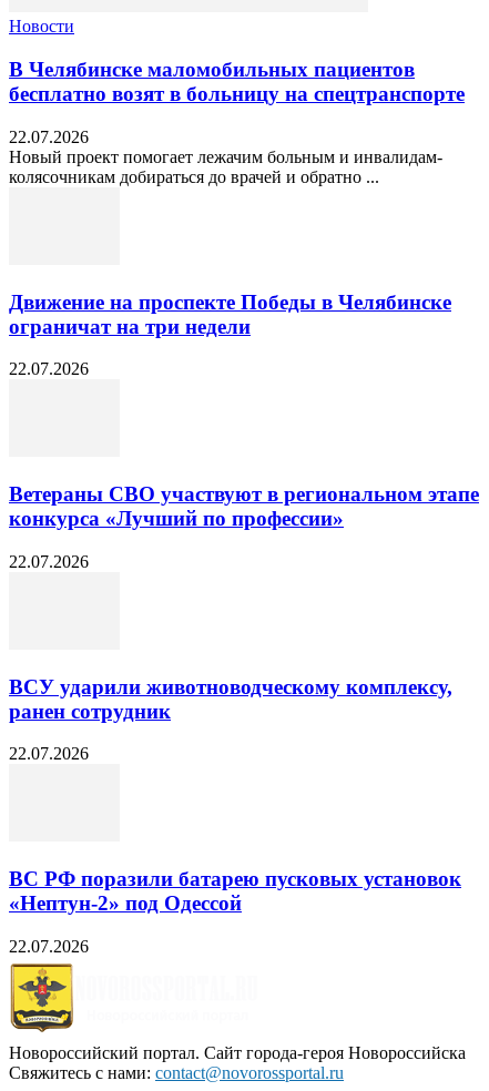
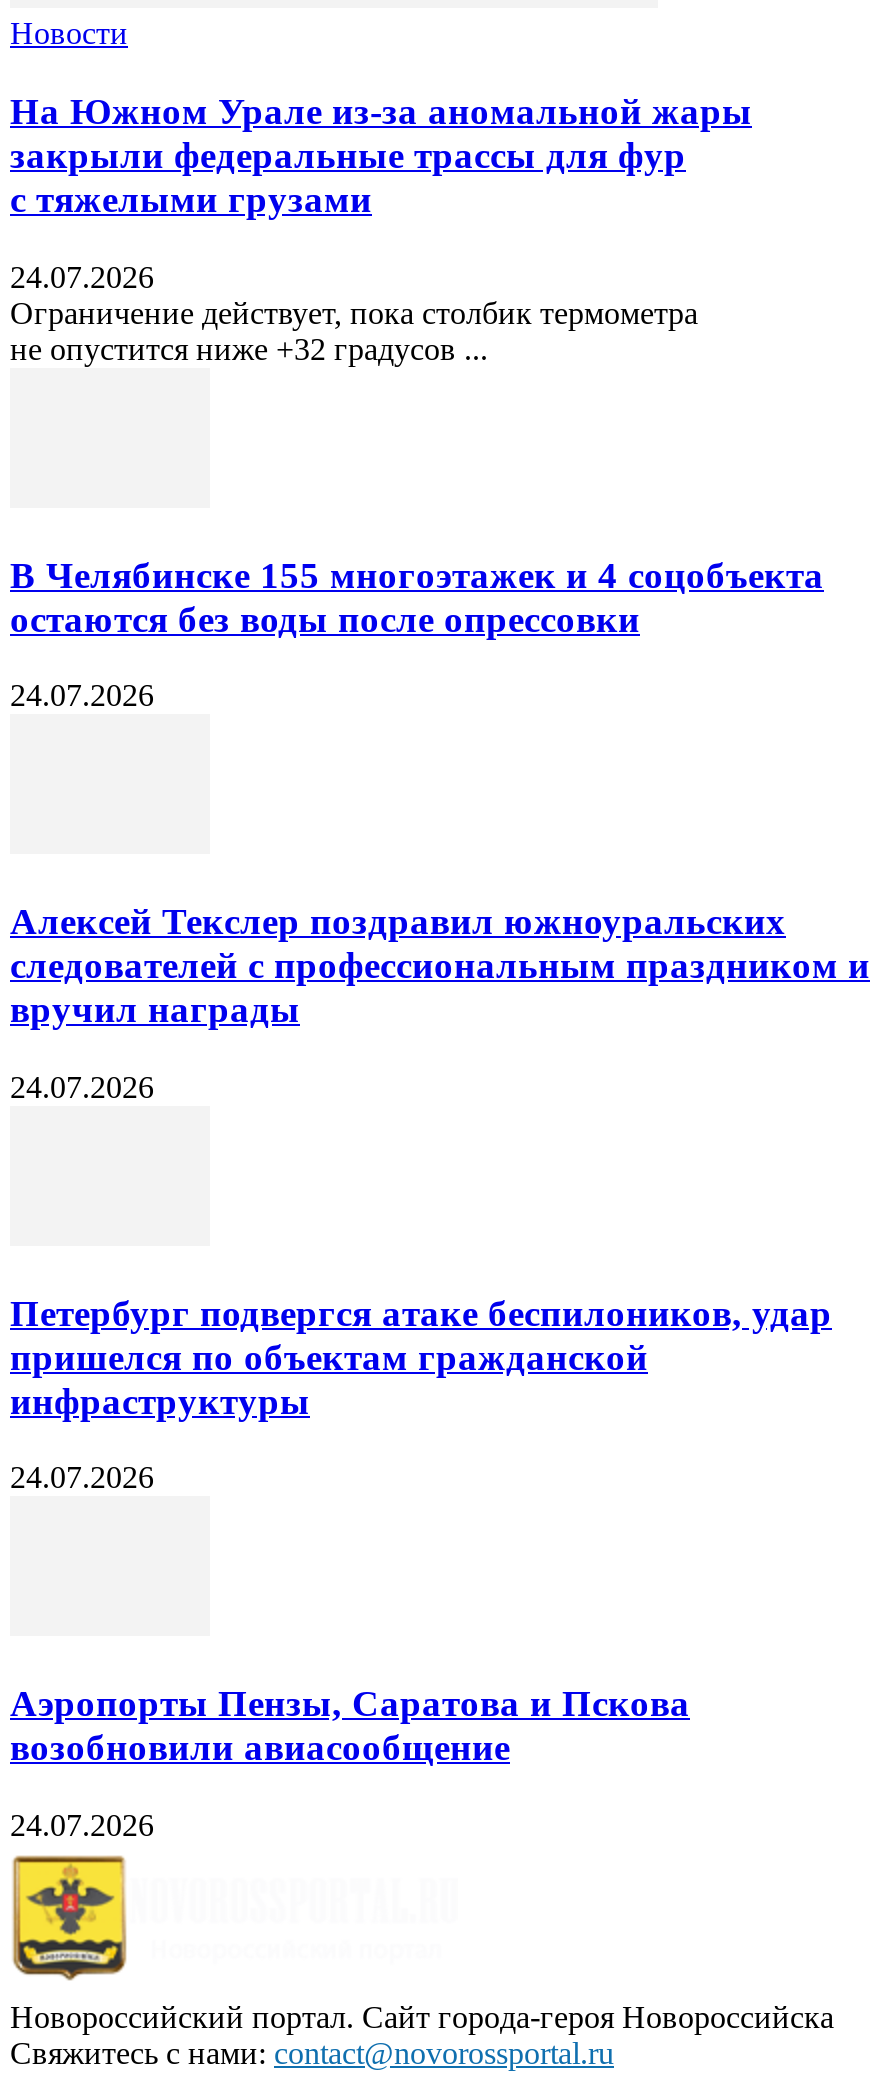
[9,58,465,106] В Челябинске маломобильных пациентов | бесплатно возят в больницу на спецтранспорте -> [10,90,752,220] На Южном Урале из‑за аномальной жары | закрыли федеральные трассы для фур | с тяжелыми грузами
[9,127,442,186] 22.07.2026 | Новый проект помогает лежачим больным и инвалидам- | колясочникам добираться до врачей и обратно ... -> [10,260,698,366] 24.07.2026 | Ограничение действует, пока столбик термометра | не опустится ниже +32 градусов ...
[9,290,451,338] Движение на проспекте Победы в Челябинске | ограничат на три недели -> [10,553,824,639] В Челябинске 155 многоэтажек и 4 соцобъекта | остаются без воды после опрессовки
[9,360,89,378] 22.07.2026 -> [10,679,154,713] 24.07.2026
[9,482,479,530] Ветераны СВО участвуют в региональном этапе | конкурса «Лучший по профессии» -> [10,900,870,1030] Алексей Текслер поздравил южноуральских | следователей с профессиональным праздником и | вручил награды
[9,552,89,571] 22.07.2026 -> [10,1070,154,1104] 24.07.2026
[9,675,452,722] ВСУ ударили животноводческому комплексу, | ранен сотрудник -> [10,1291,832,1421] Петербург подвергся атаке беспилоников, удар | пришелся по объектам гражданской | инфраструктуры
[9,744,89,763] 22.07.2026 -> [10,1460,154,1494] 24.07.2026
[9,867,461,915] ВС РФ поразили батарею пусковых установок | «Нептун-2» под Одессой -> [10,1682,690,1768] Аэропорты Пензы, Саратова и Пскова | возобновили авиасообщение
[9,937,89,955] 22.07.2026 -> [10,1807,154,1841] 24.07.2026

